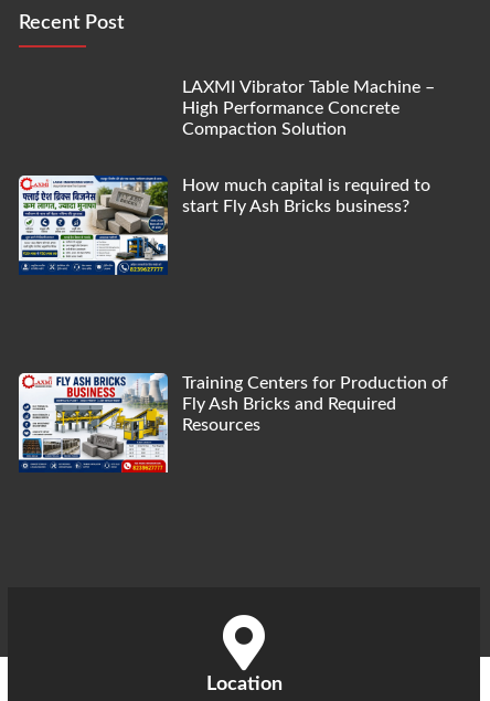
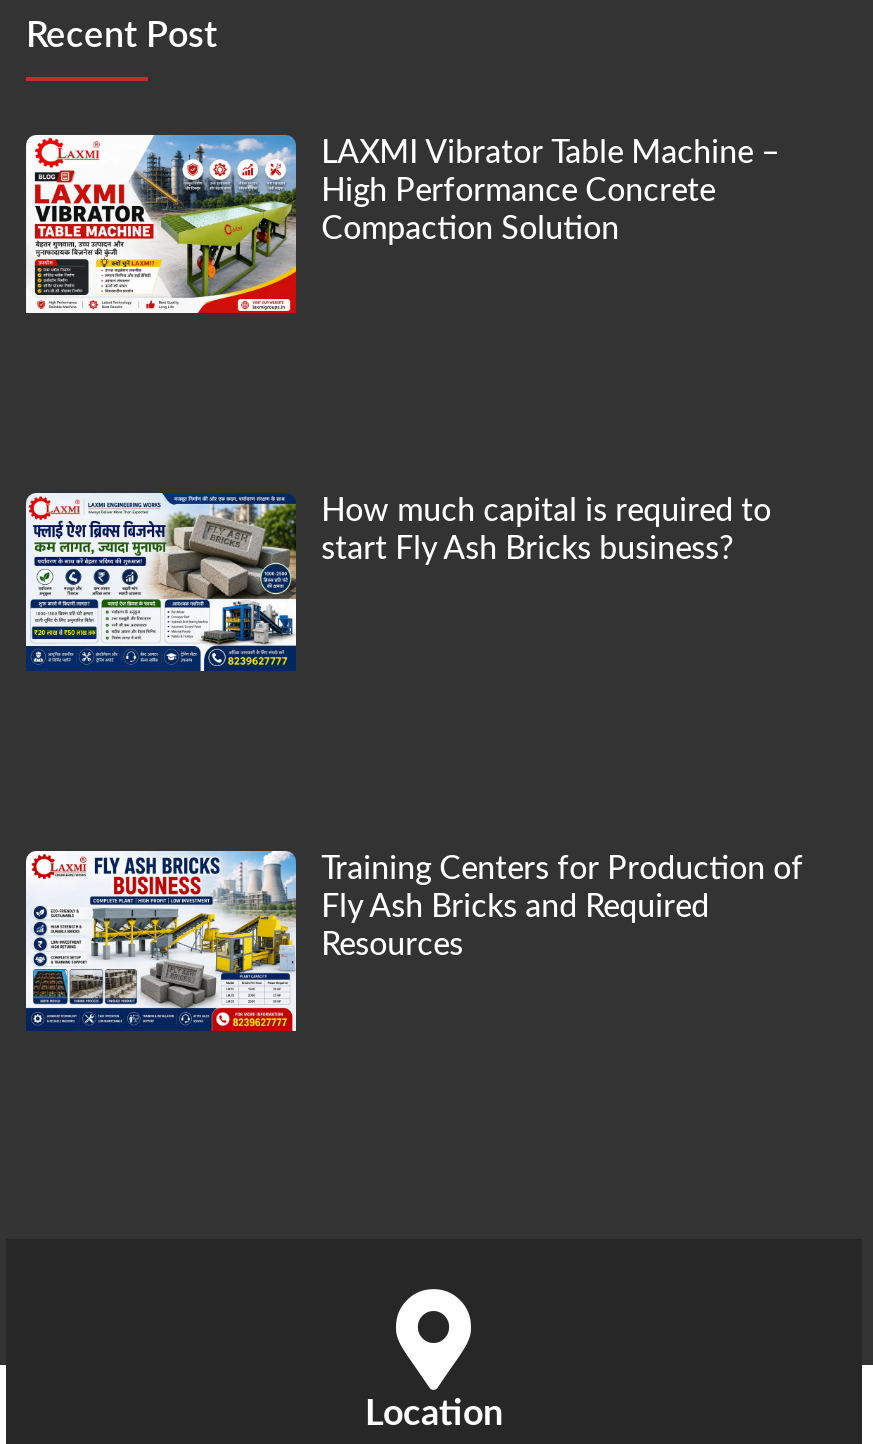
none -> [24,133,298,315] [image]

